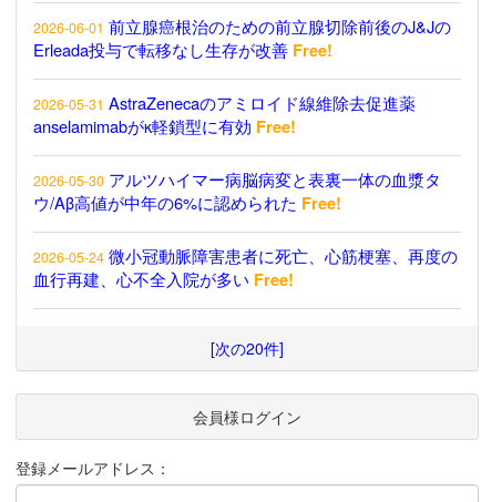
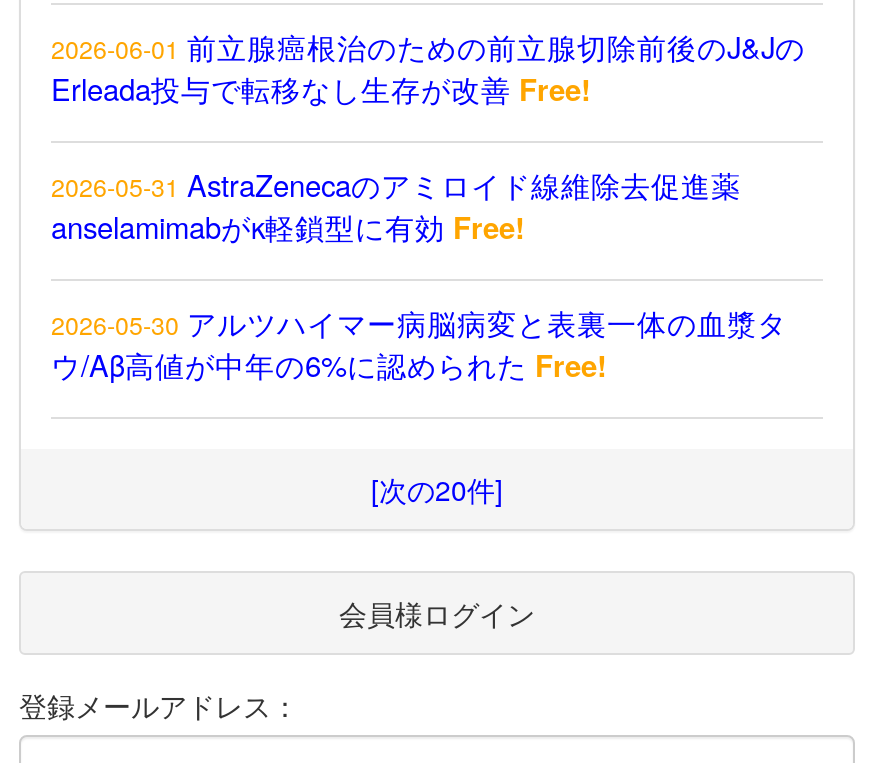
[33,244,458,291] 2026-05-24 微小冠動脈障害患者に死亡、心筋梗塞、再度の | 血行再建、心不全入院が多い Free! -> none

